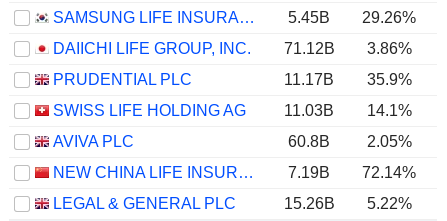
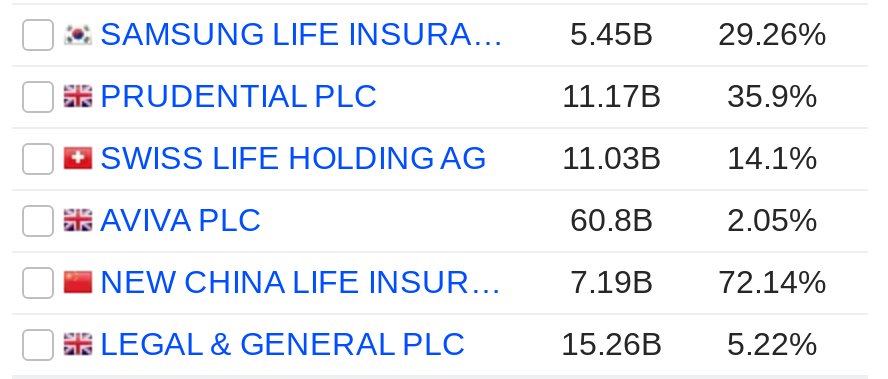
[53,40,411,57] DAIICHI LIFE GROUP, INC. | 71.12B | 3.86% -> none

